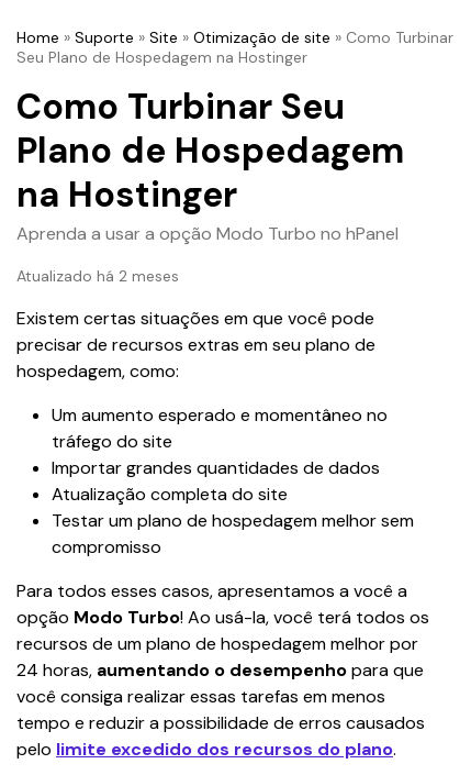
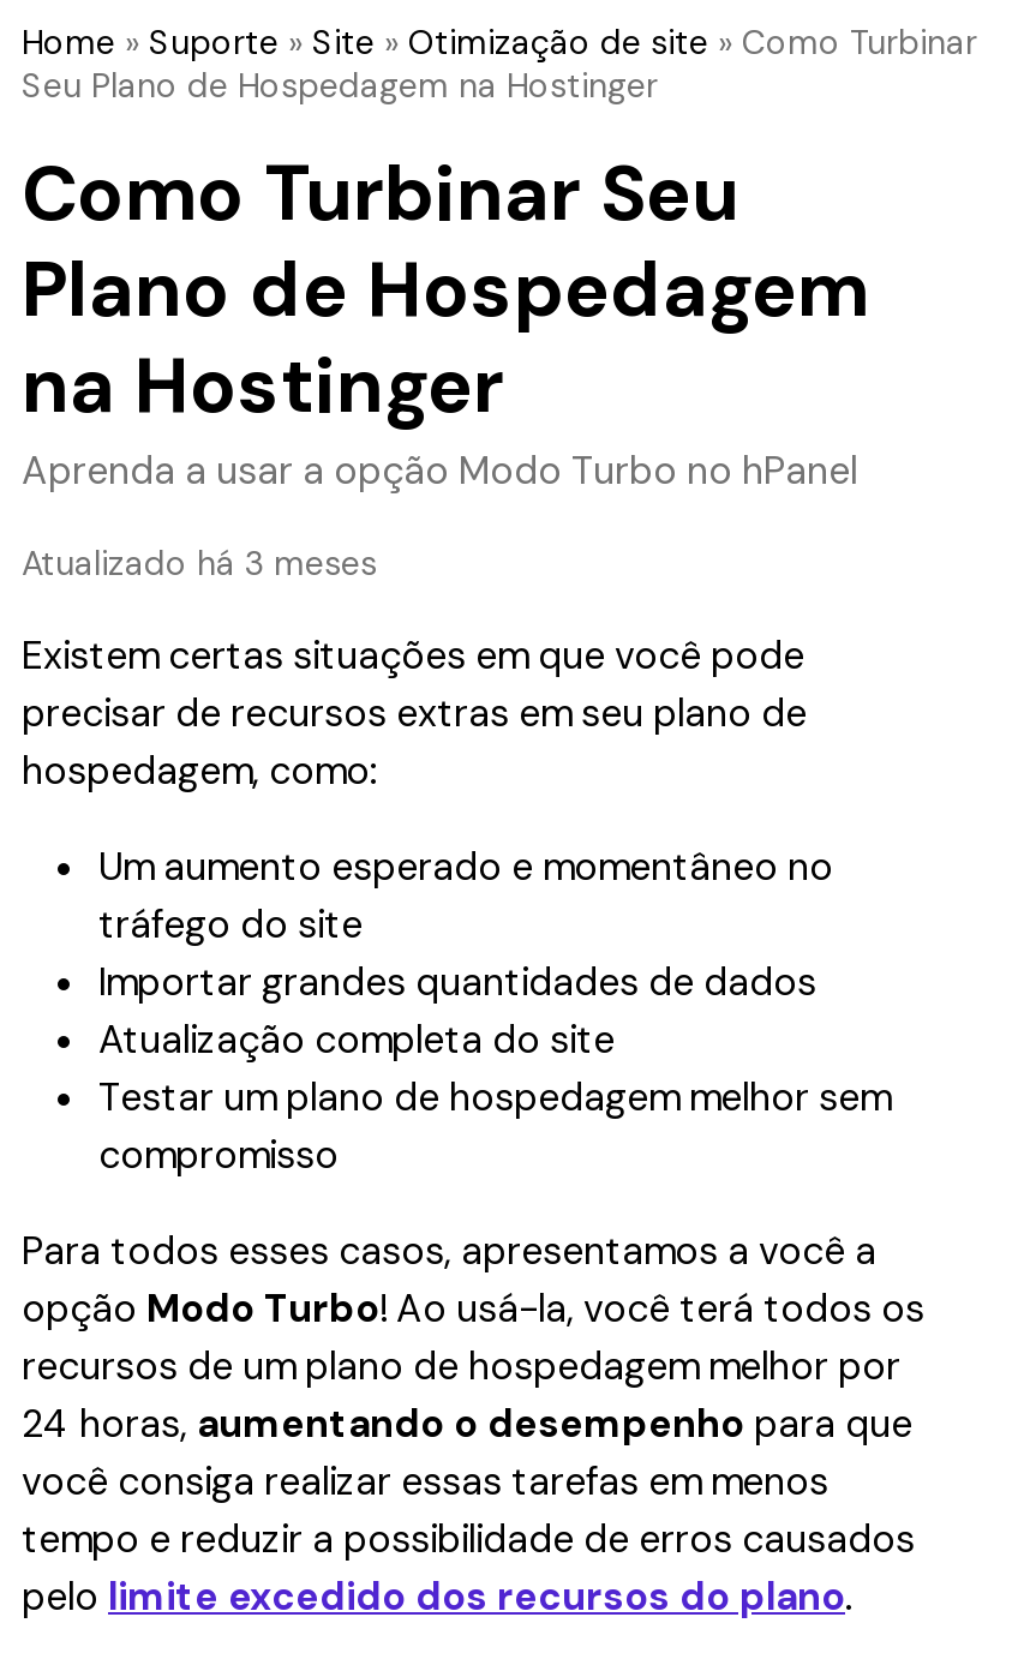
[16,266,179,286] Atualizado há 2 meses -> [22,541,377,585] Atualizado há 3 meses

